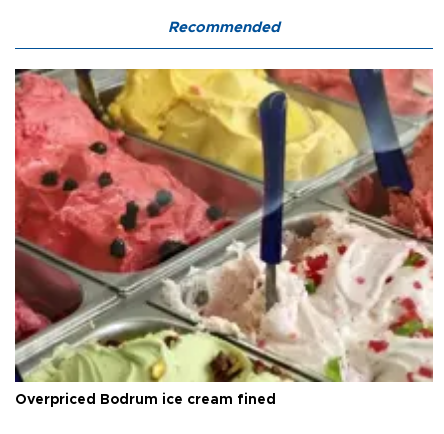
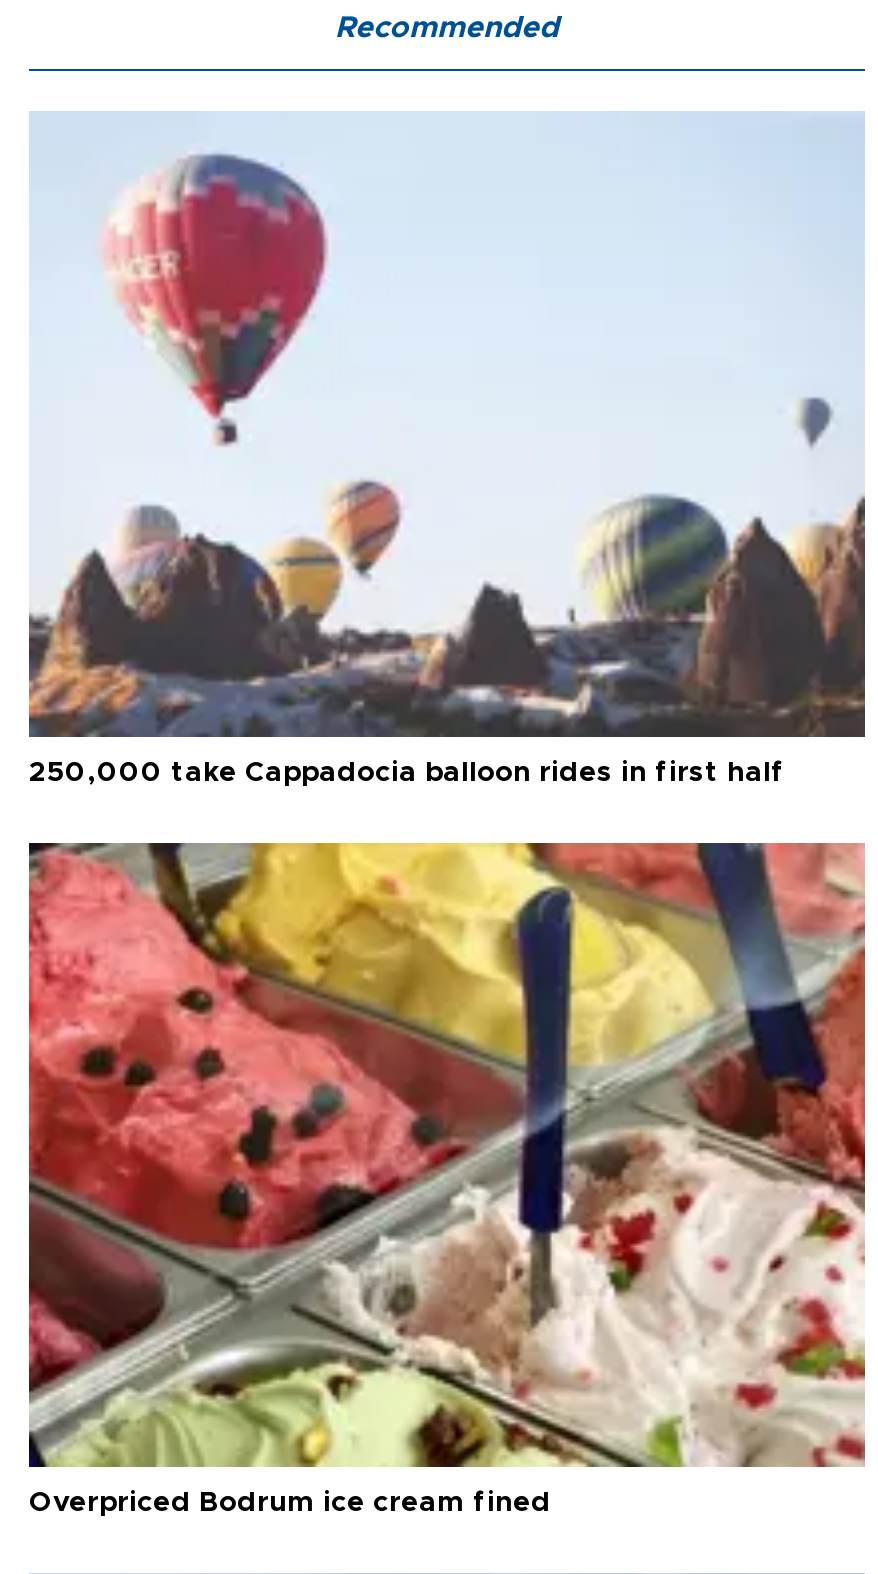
none -> [27,111,867,786] [image] | 250,000 take Cappadocia balloon rides in first half

